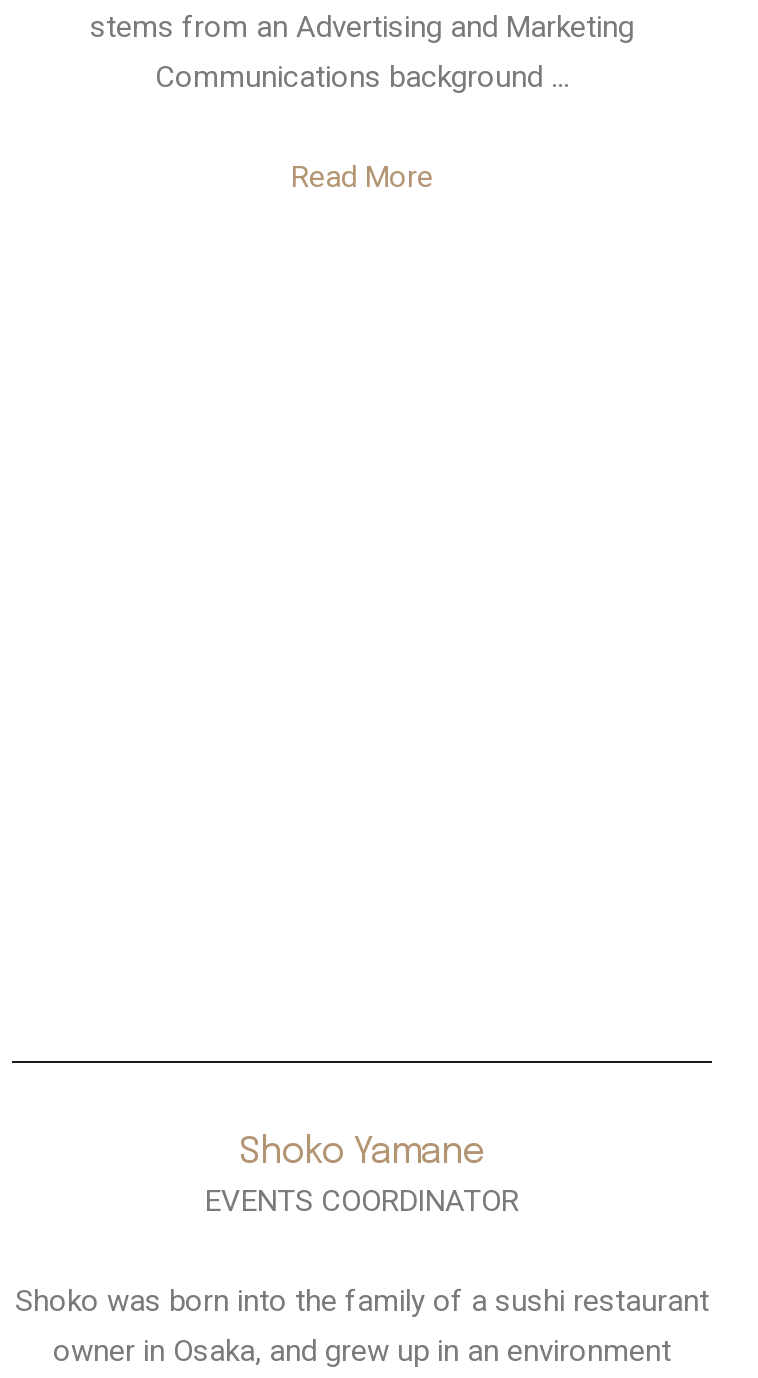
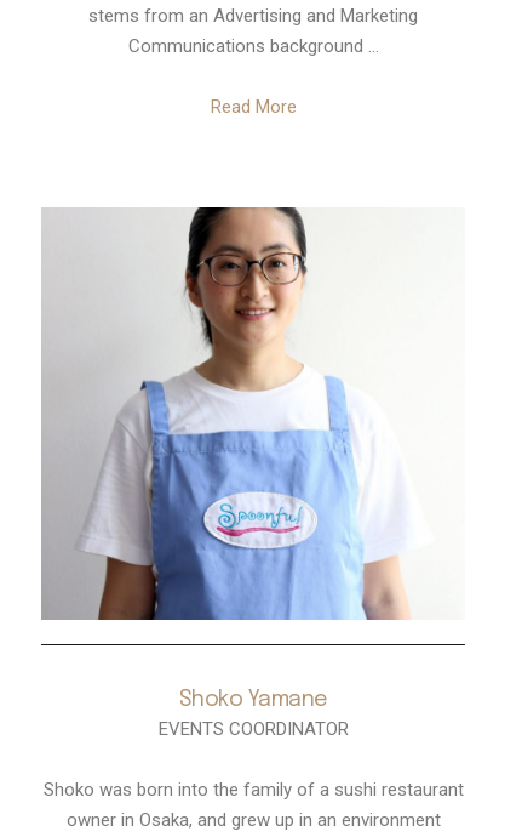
none -> [40,206,412,621] [image]

